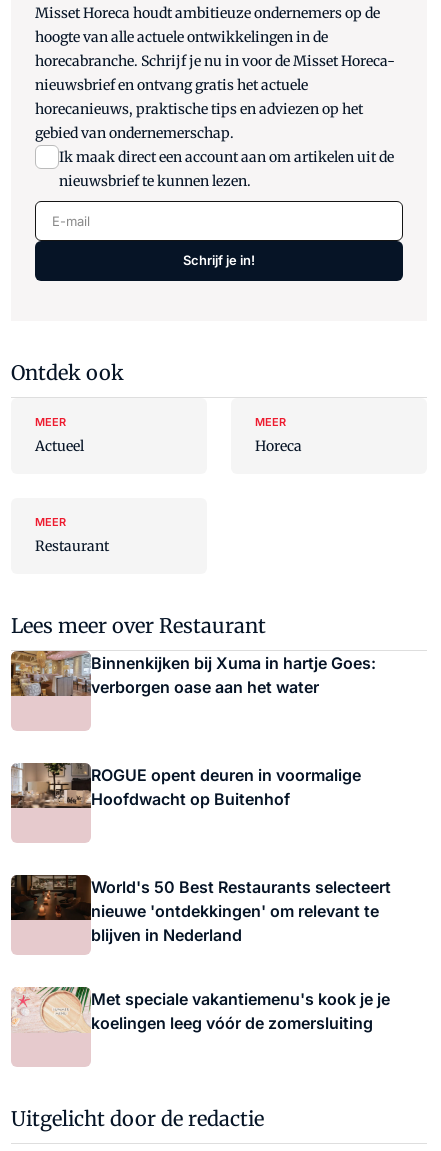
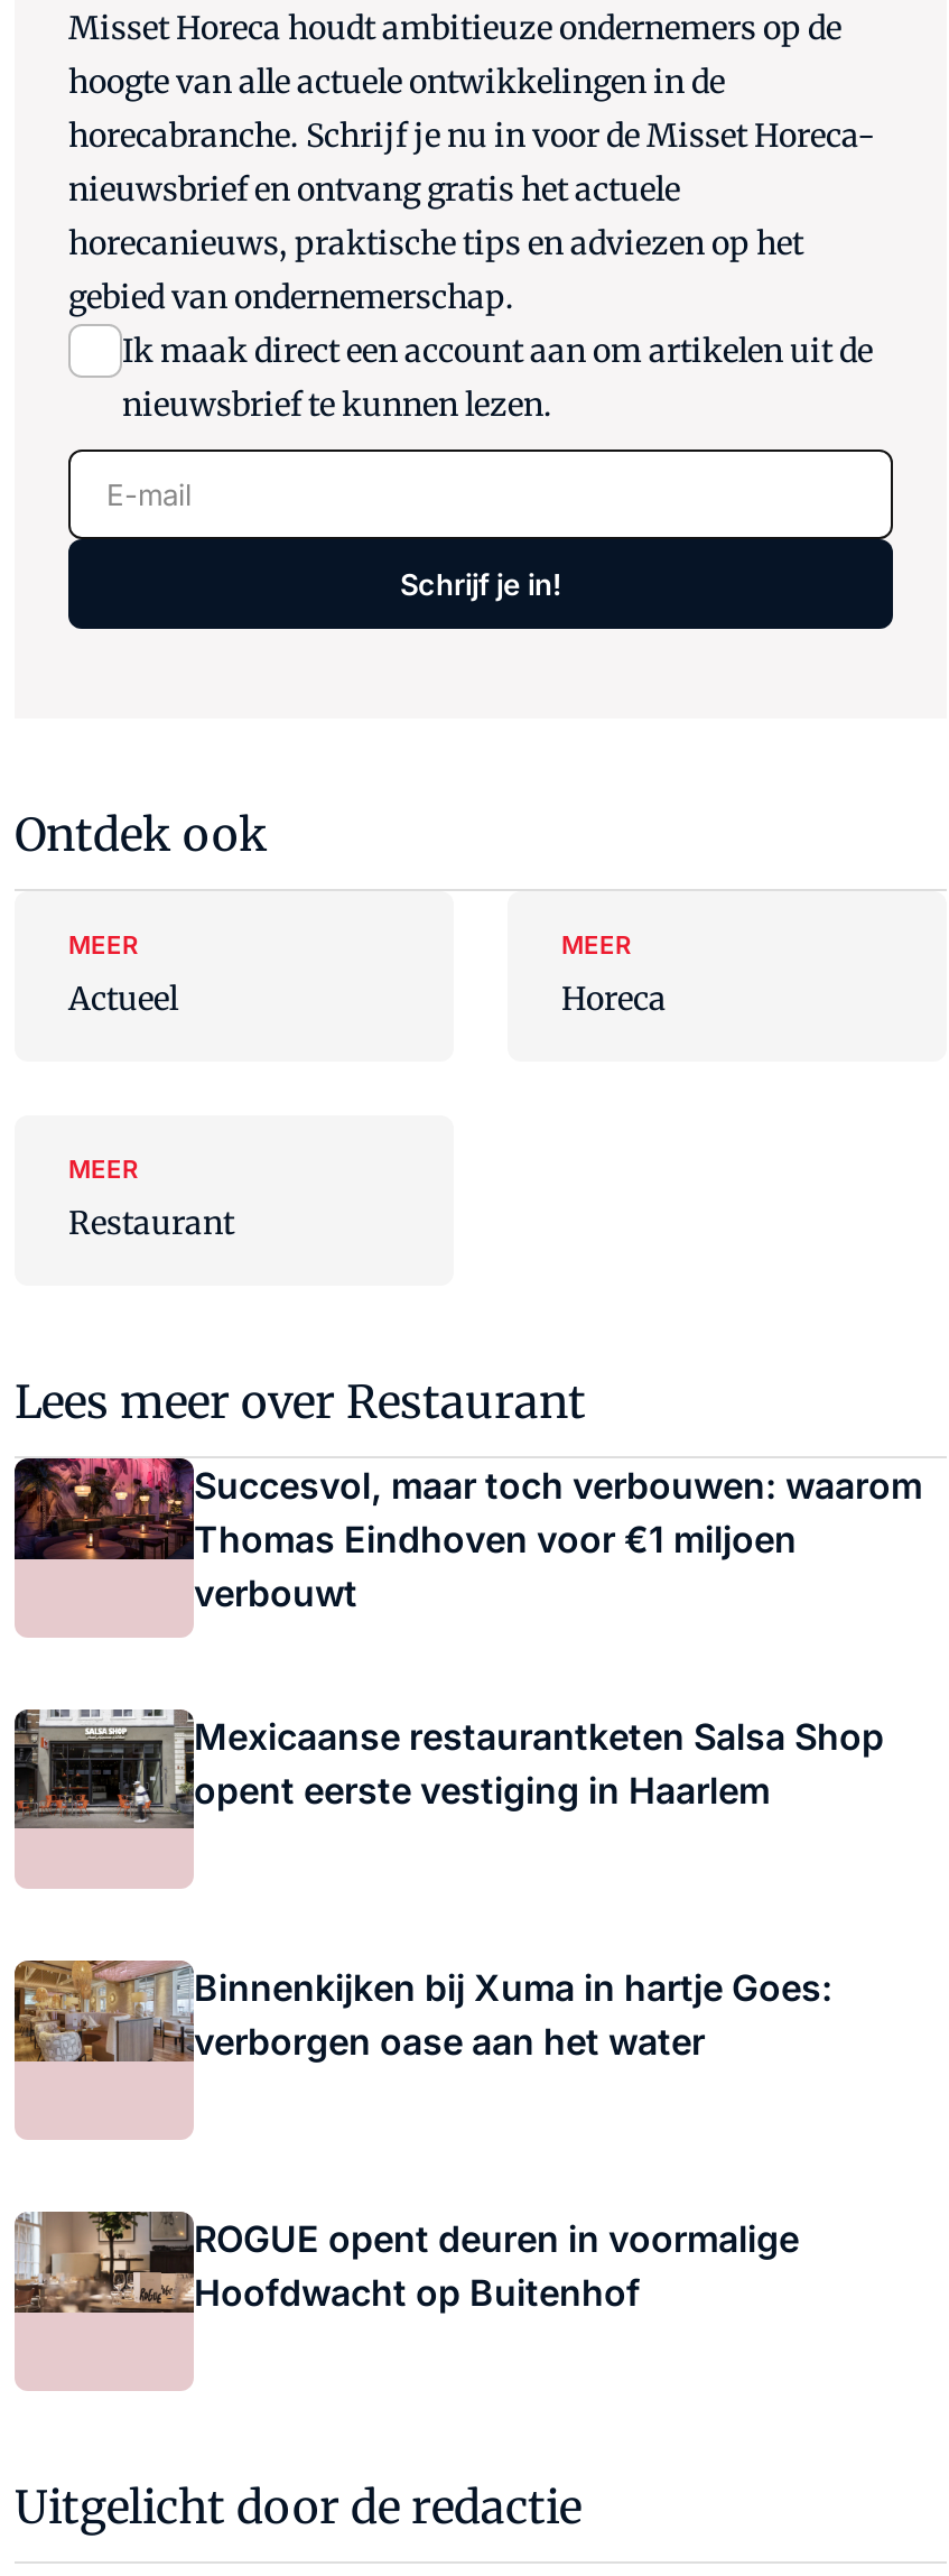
none -> [12,1457,922,1813] [image] | Succesvol, maar toch verbouwen: waarom | Thomas Eindhoven voor €1 miljoen | verbouwt | Mexicaanse restaurantketen Salsa Shop | opent eerste vestiging in Haarlem
none -> [15,1708,162,1829] [image]
moved [9,649,376,809] -> [10,1957,832,2315]: [image] | Binnenkijken bij Xuma in hartje Goes: | verborgen oase aan het water | ROGUE opent deuren in voormalige | Hoofdwacht op Buitenhof
[10,874,391,1033] [image] | World's 50 Best Restaurants selecteert | nieuwe 'ontdekkingen' om relevant te | blijven in Nederland | Met speciale vakantiemenu's kook je je | koelingen leeg vóór de zomersluiting -> none
[12,987,77,1032] [image] -> none

